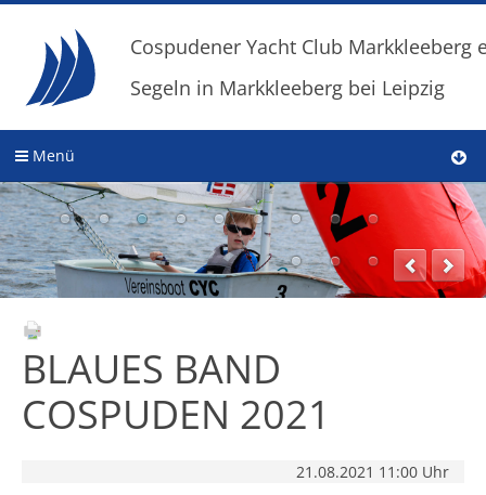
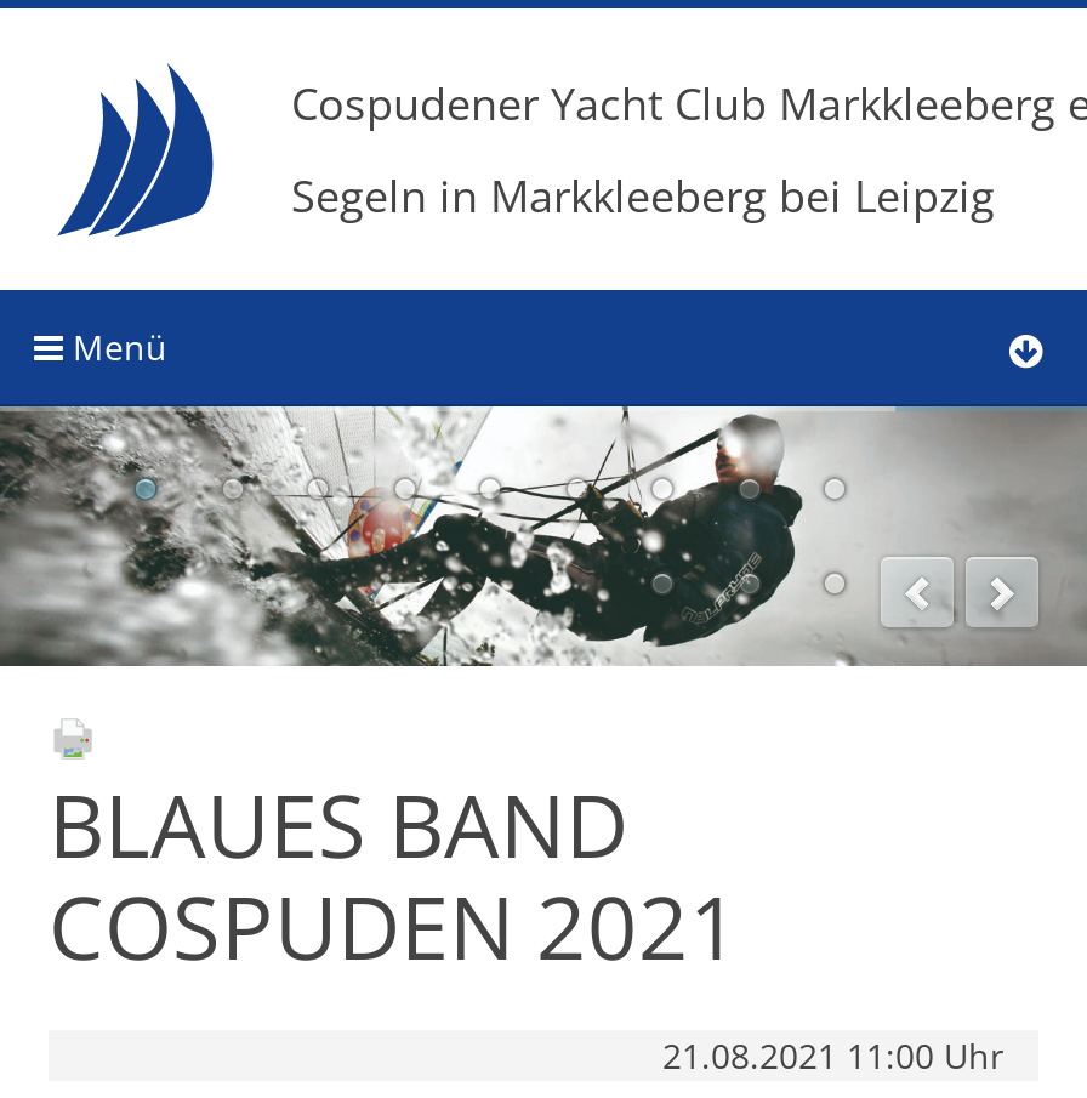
[3,181,483,299] [image] -> [7,404,1080,669] [image]

